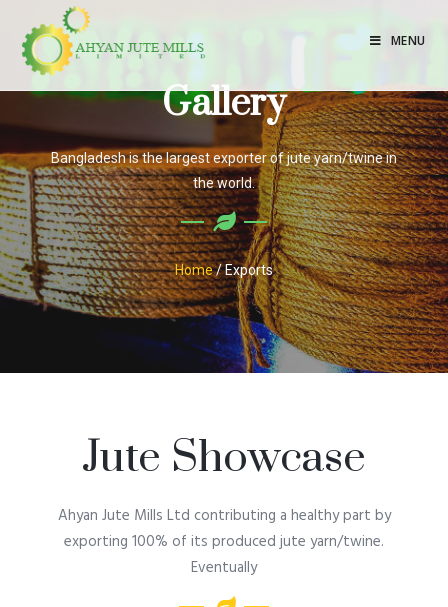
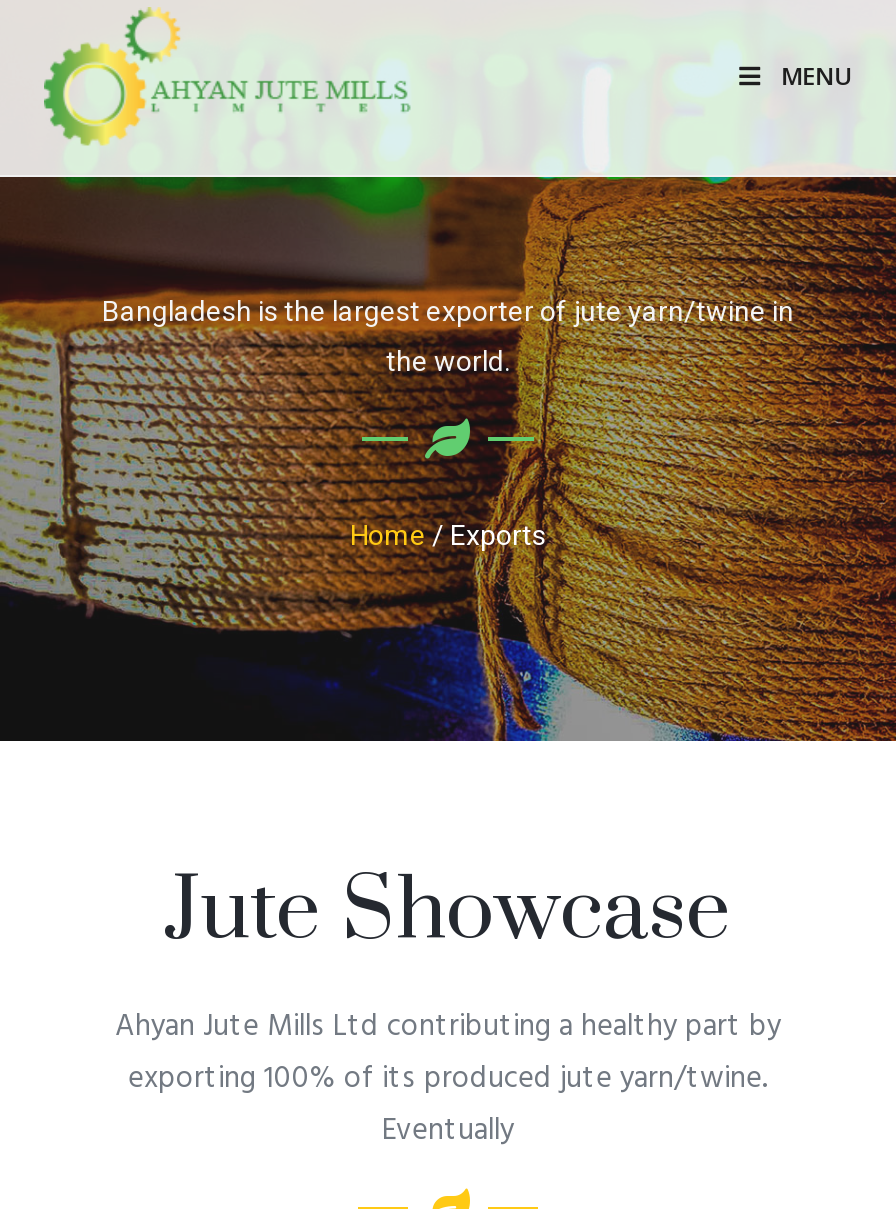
[162,80,286,128] Gallery -> none

